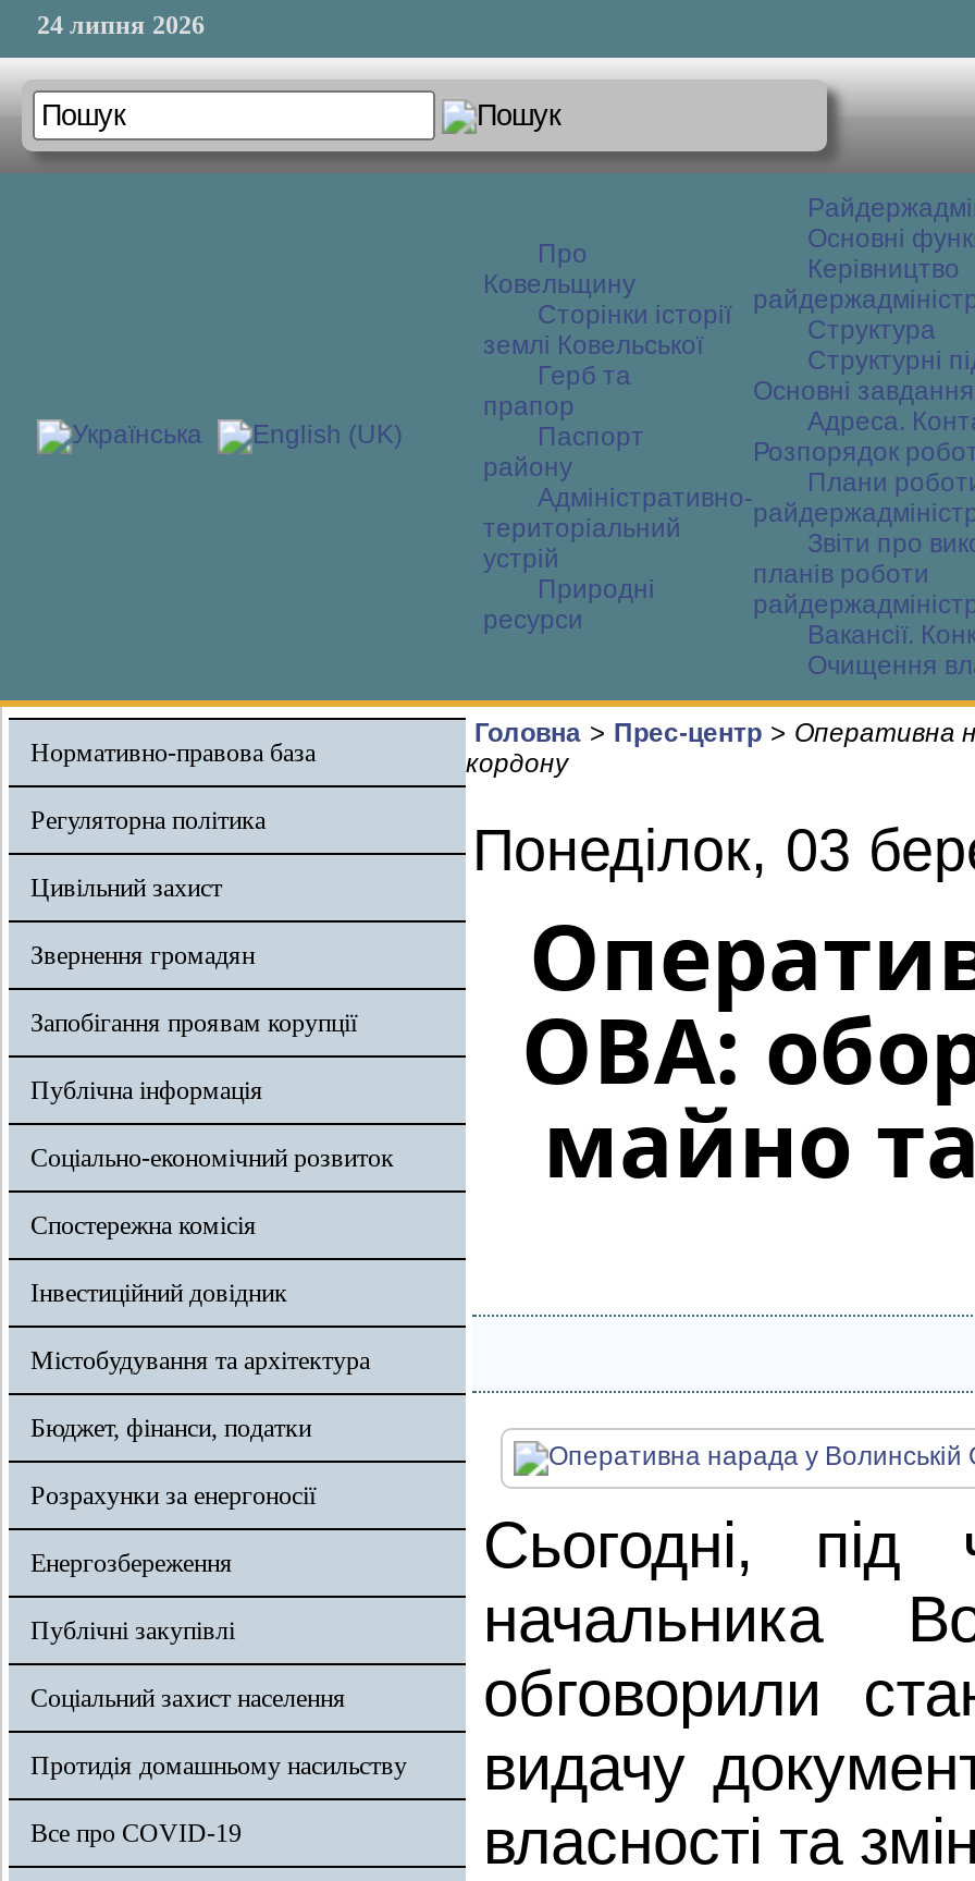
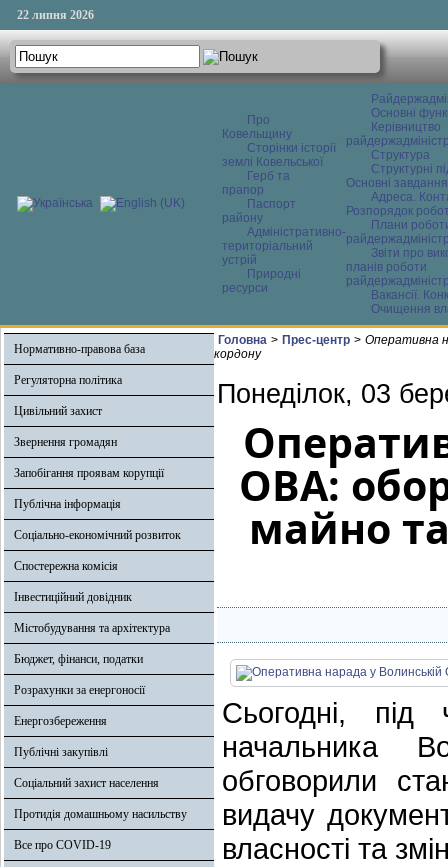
[37,10,205,40] 24 липня 2026 -> [17,8,94,22] 22 липня 2026

